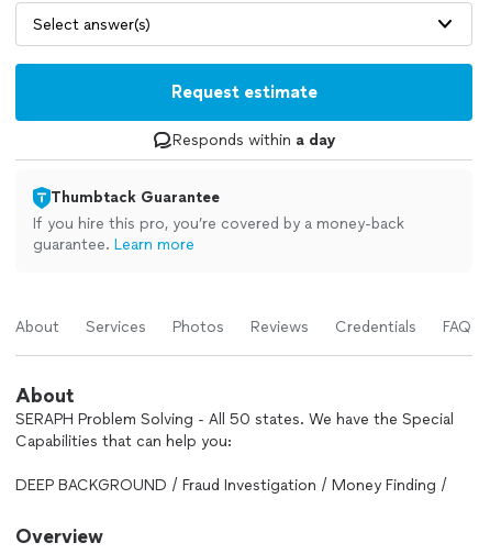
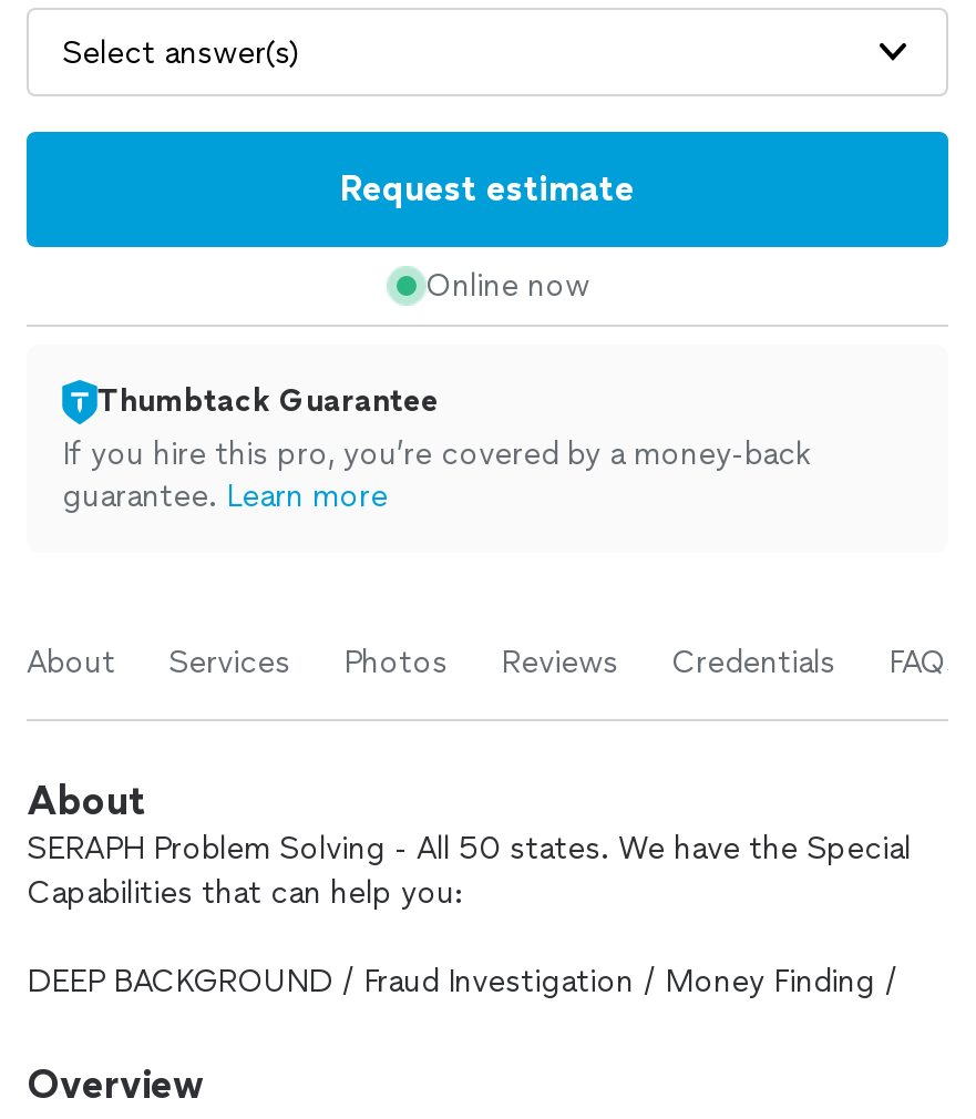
[172,131,336,149] Responds within a day -> [425,267,589,305] Online now

